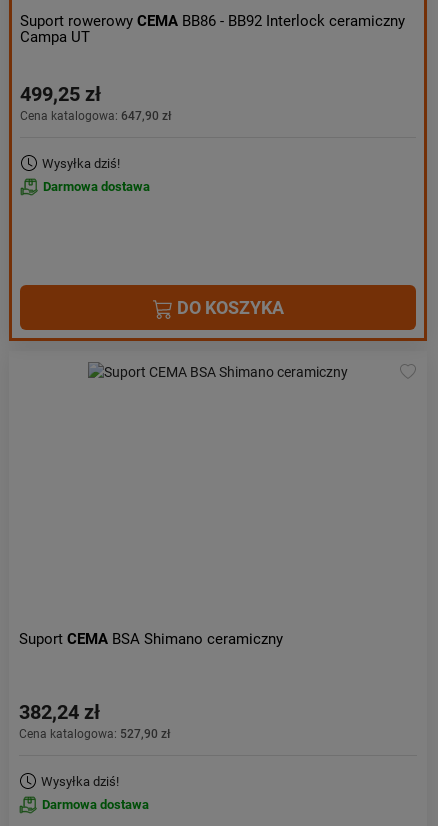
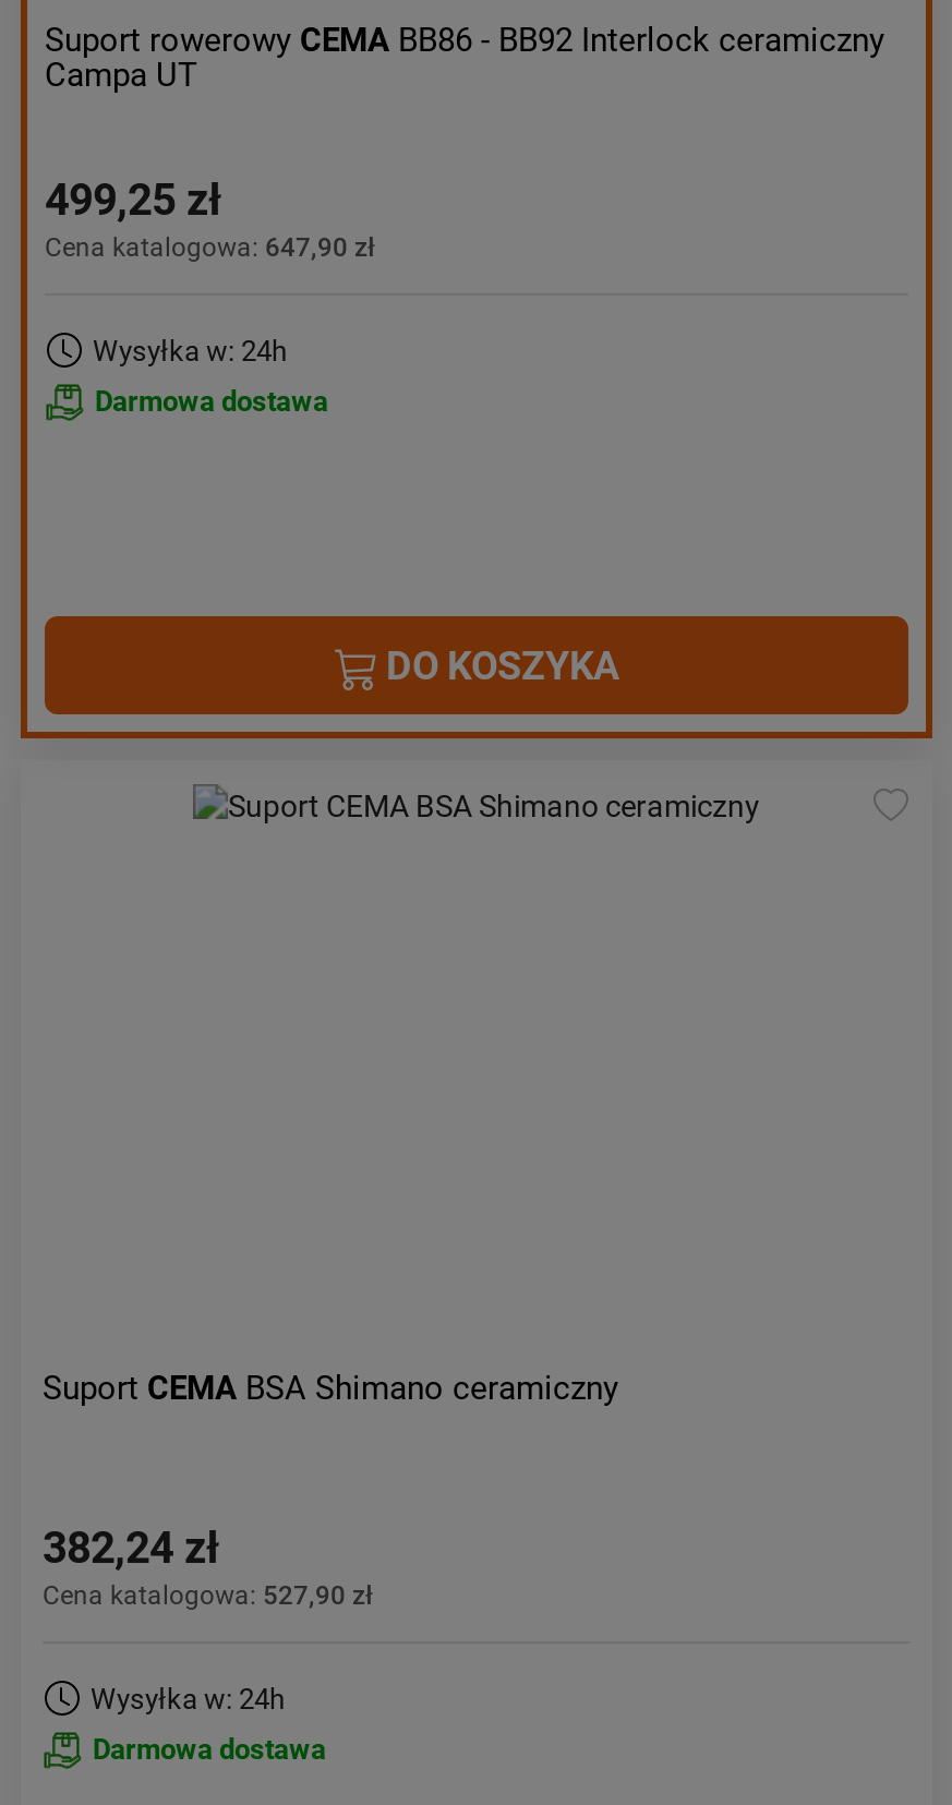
[42,156,120,171] Wysyłka dziś! -> [93,335,287,368] Wysyłka w: 24h
[41,774,119,789] Wysyłka dziś! -> [91,1683,285,1716] Wysyłka w: 24h

